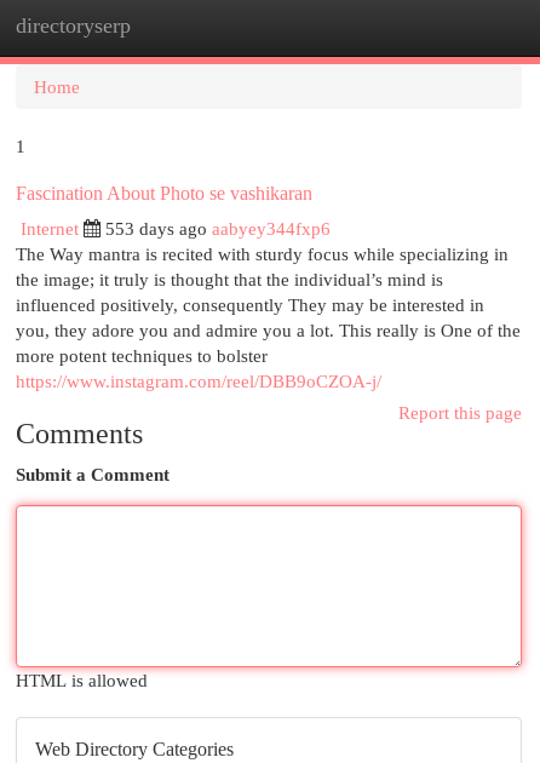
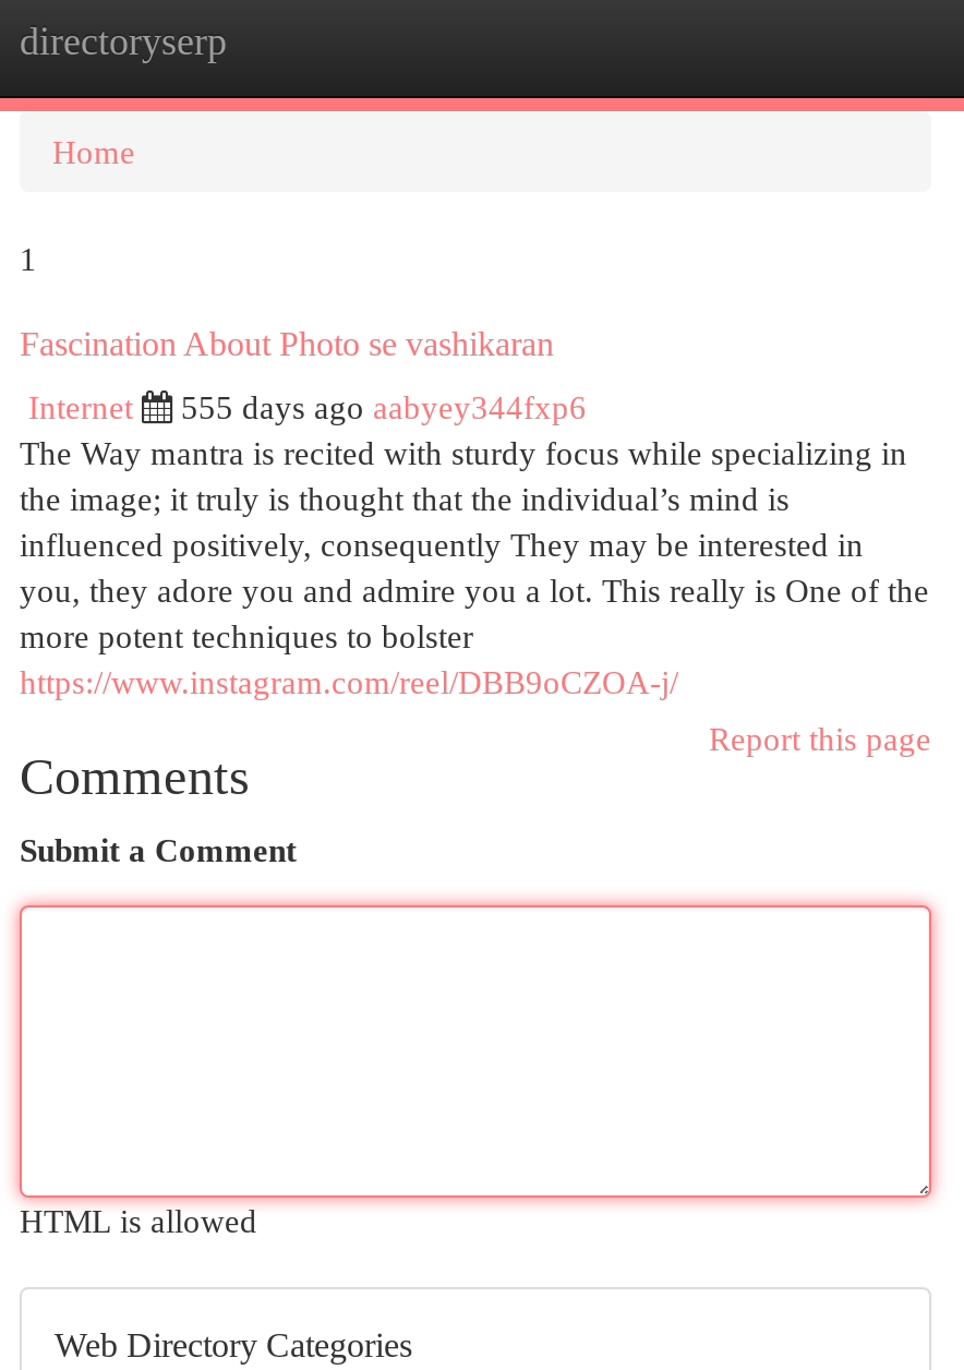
[105,218,331,239] 553 days ago aabyey344fxp6 -> [181,388,587,425] 555 days ago aabyey344fxp6

